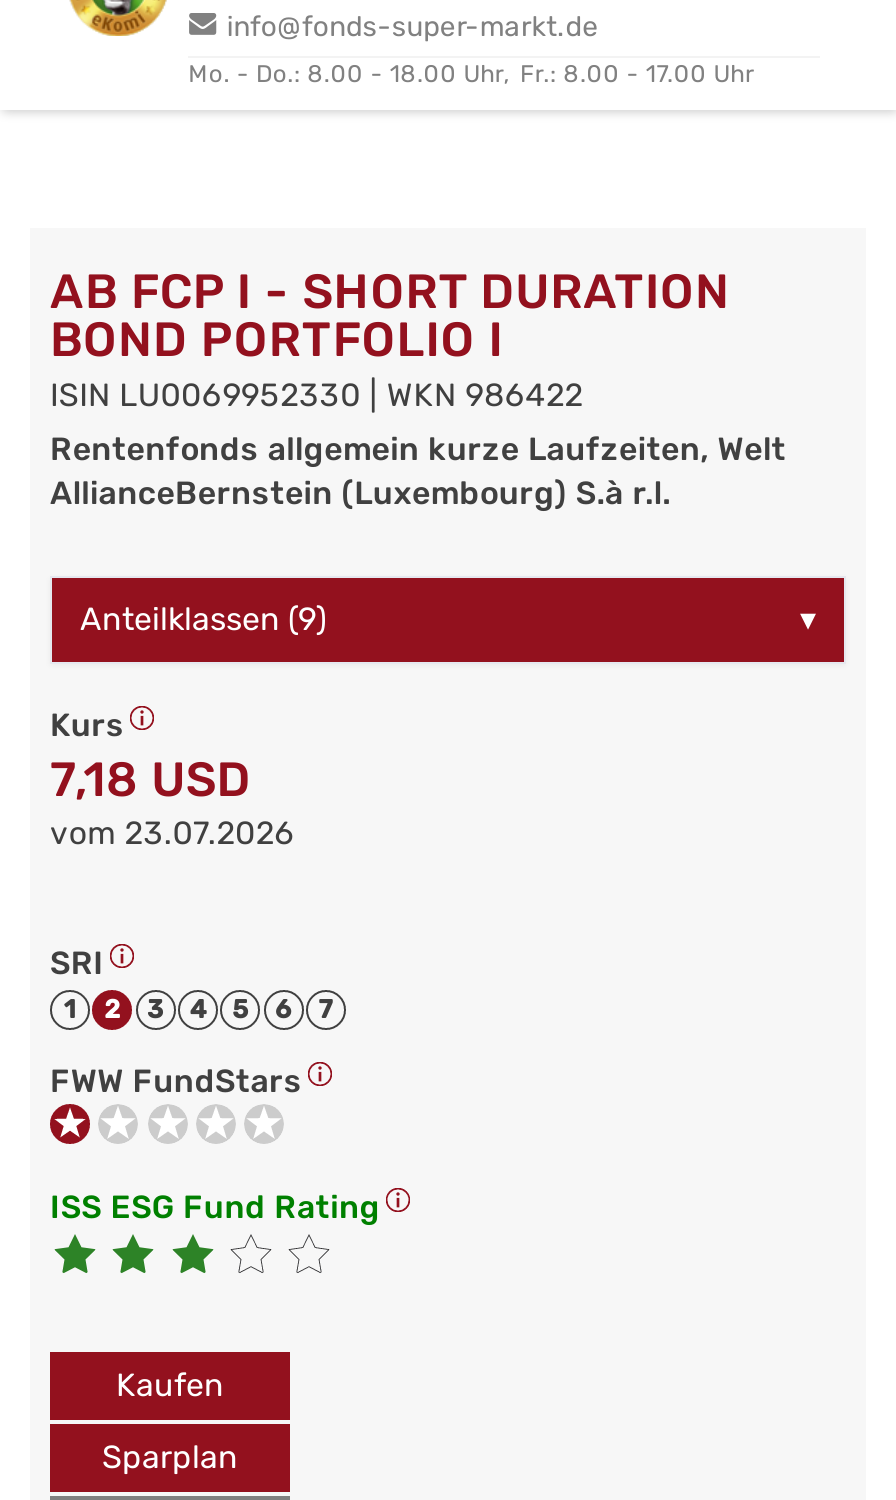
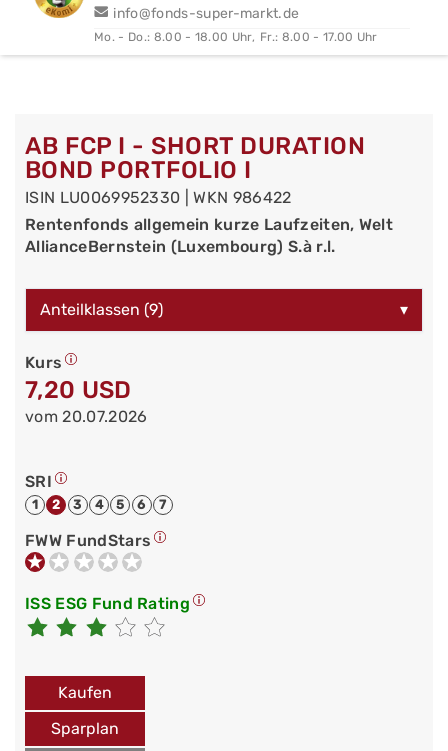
[50,752,251,808] 7,18 USD -> [25,376,132,404] 7,20 USD
[50,814,295,852] vom 23.07.2026 -> [25,407,147,426] vom 20.07.2026

